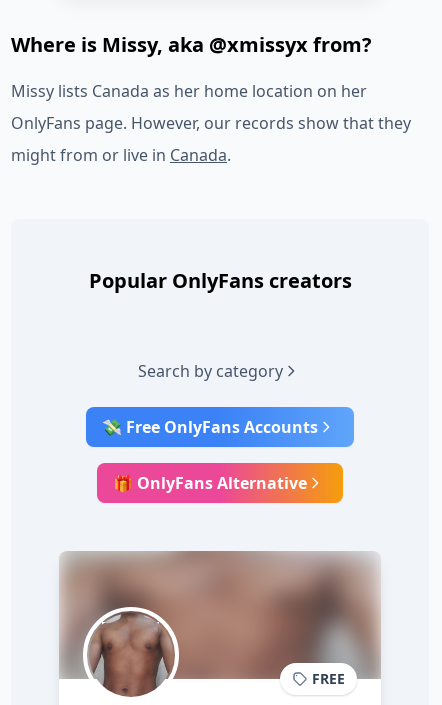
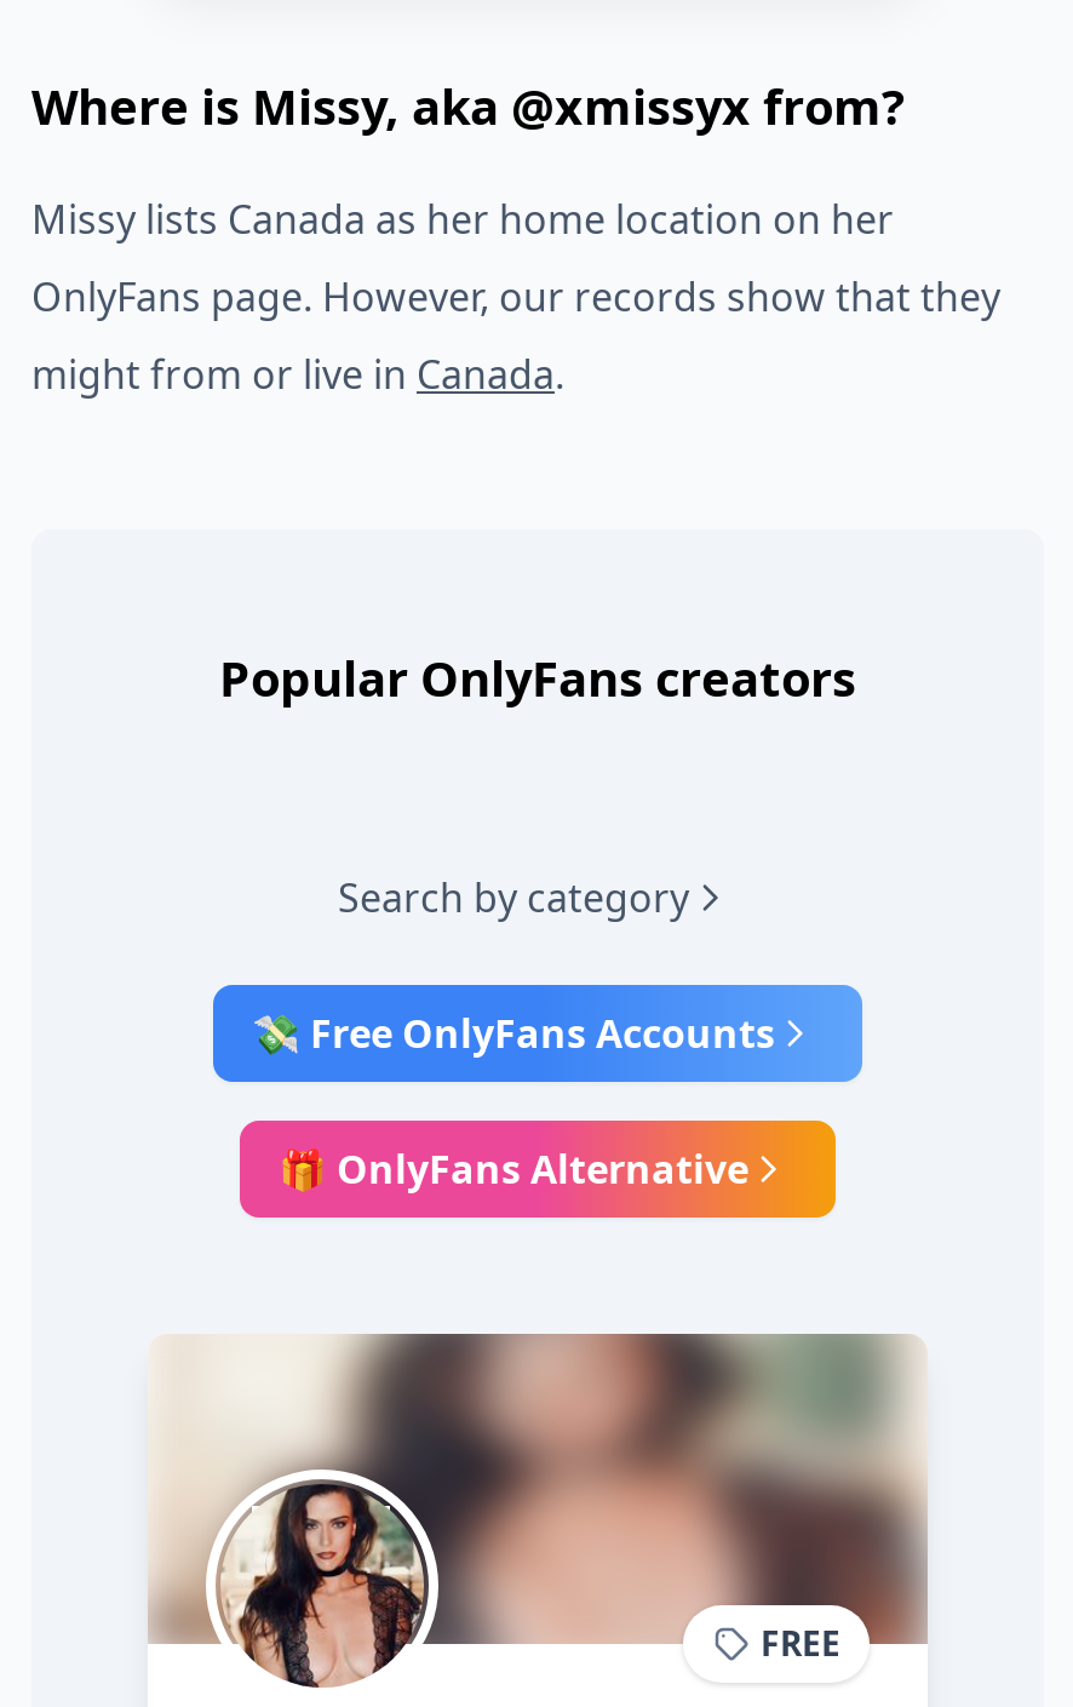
[59,551,379,697] [image] -> [150,1334,918,1688] [image]

